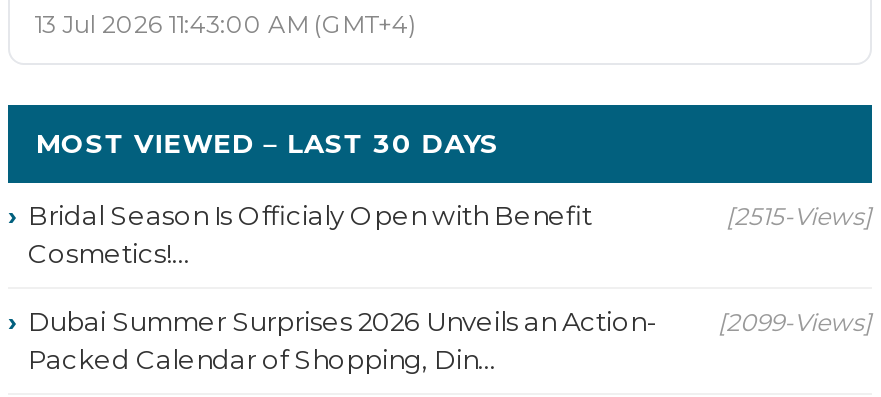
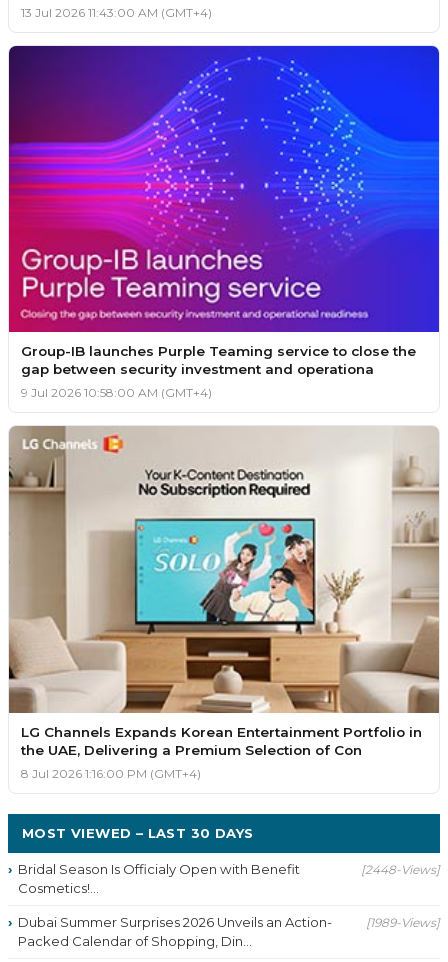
none -> [8,45,440,400] [image] | Group-IB launches Purple Teaming service to close the | gap between security investment and operationa | 9 Jul 2026 10:58:00 AM (GMT+4)
none -> [8,425,440,781] [image] | LG Channels Expands Korean Entertainment Portfolio in | the UAE, Delivering a Premium Selection of Con | 8 Jul 2026 1:16:00 PM (GMT+4)
[726,201,872,231] [2515-Views] -> [361,862,440,877] [2448-Views]
[718,307,872,337] [2099-Views] -> [366,915,440,930] [1989-Views]

